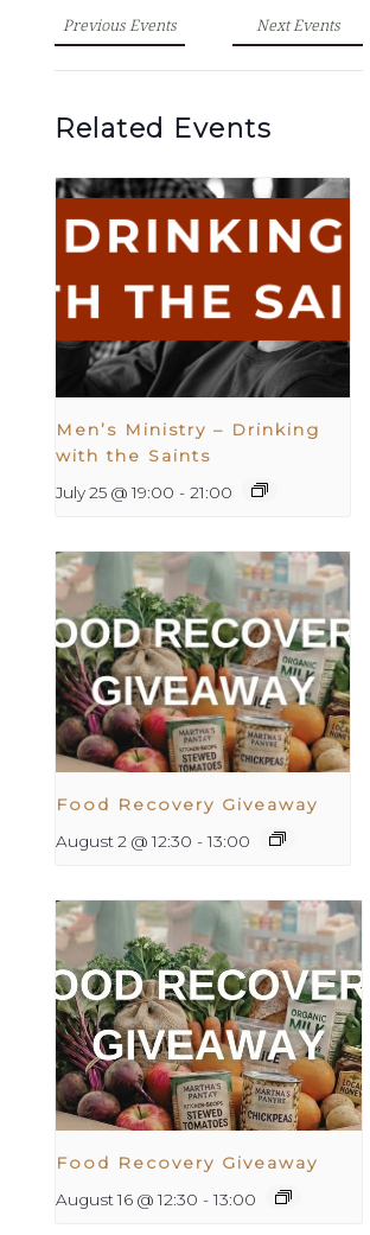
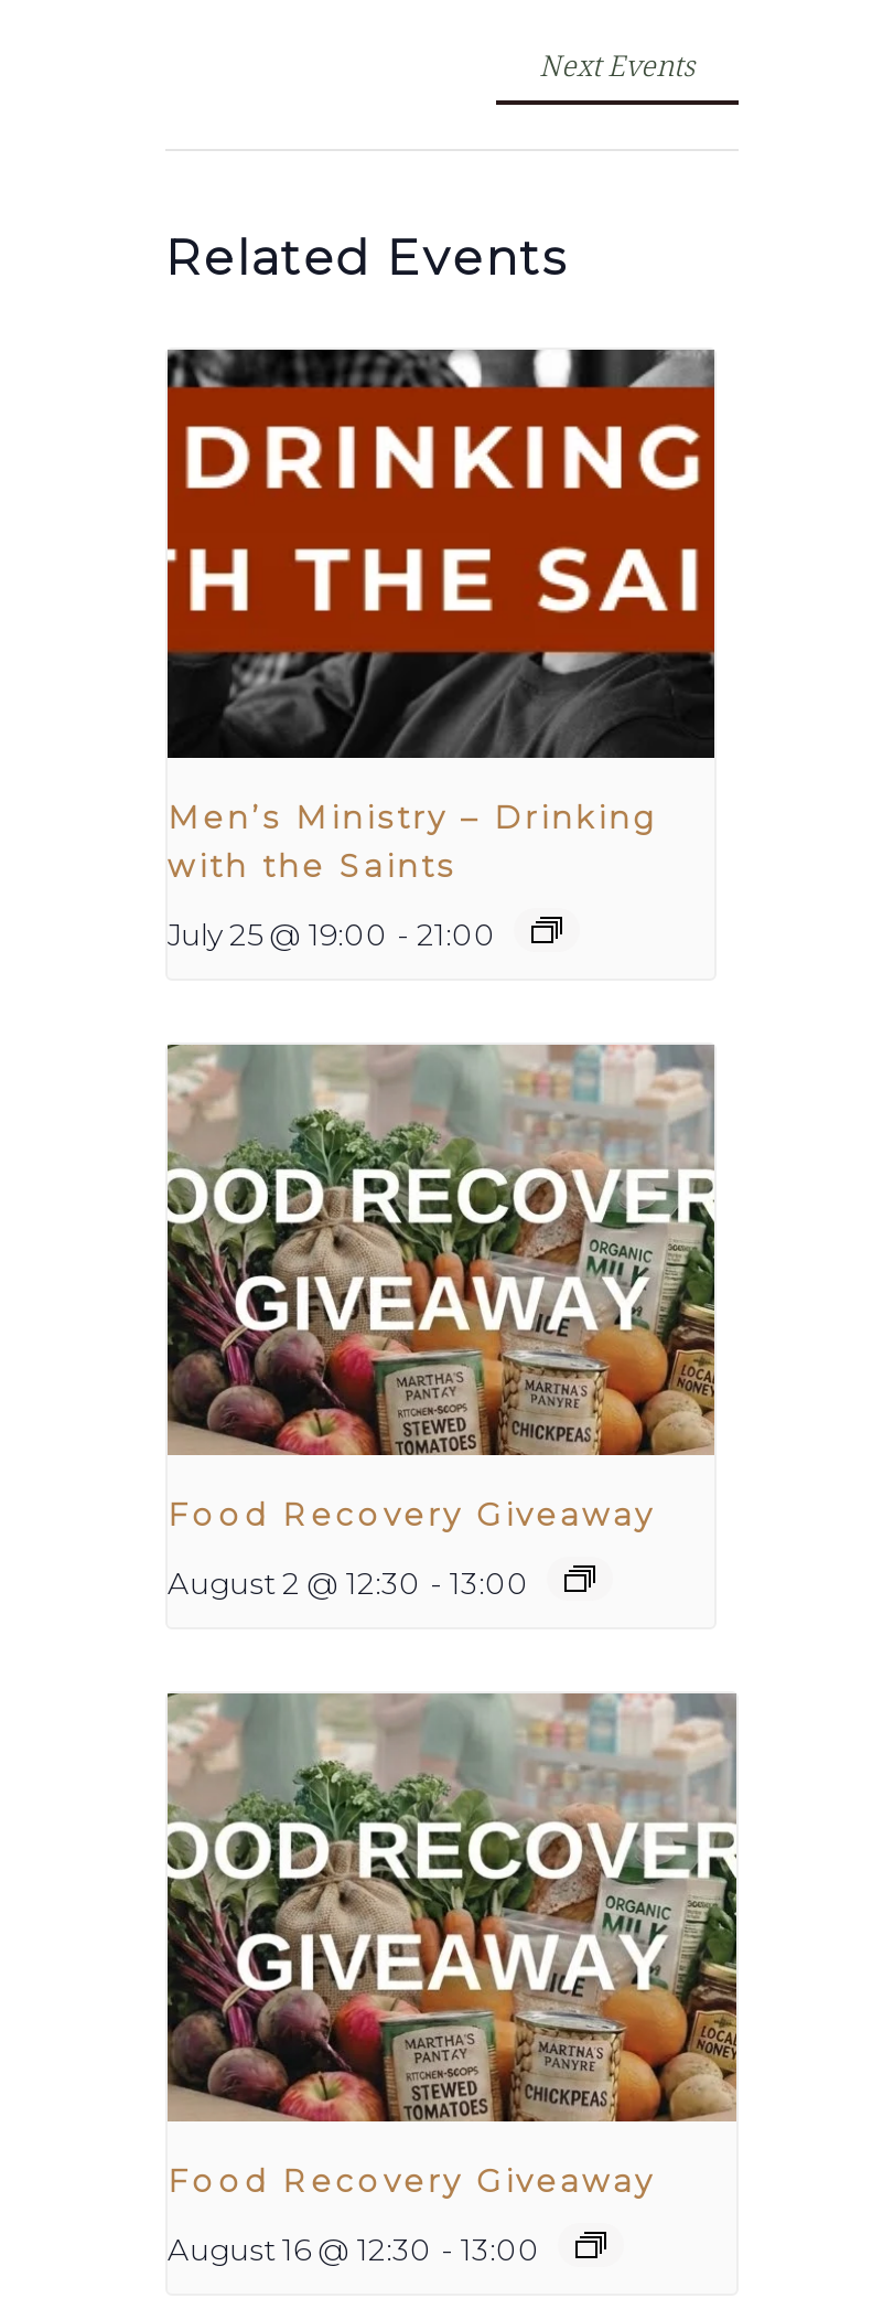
[63,14,177,35] Previous Events -> none

